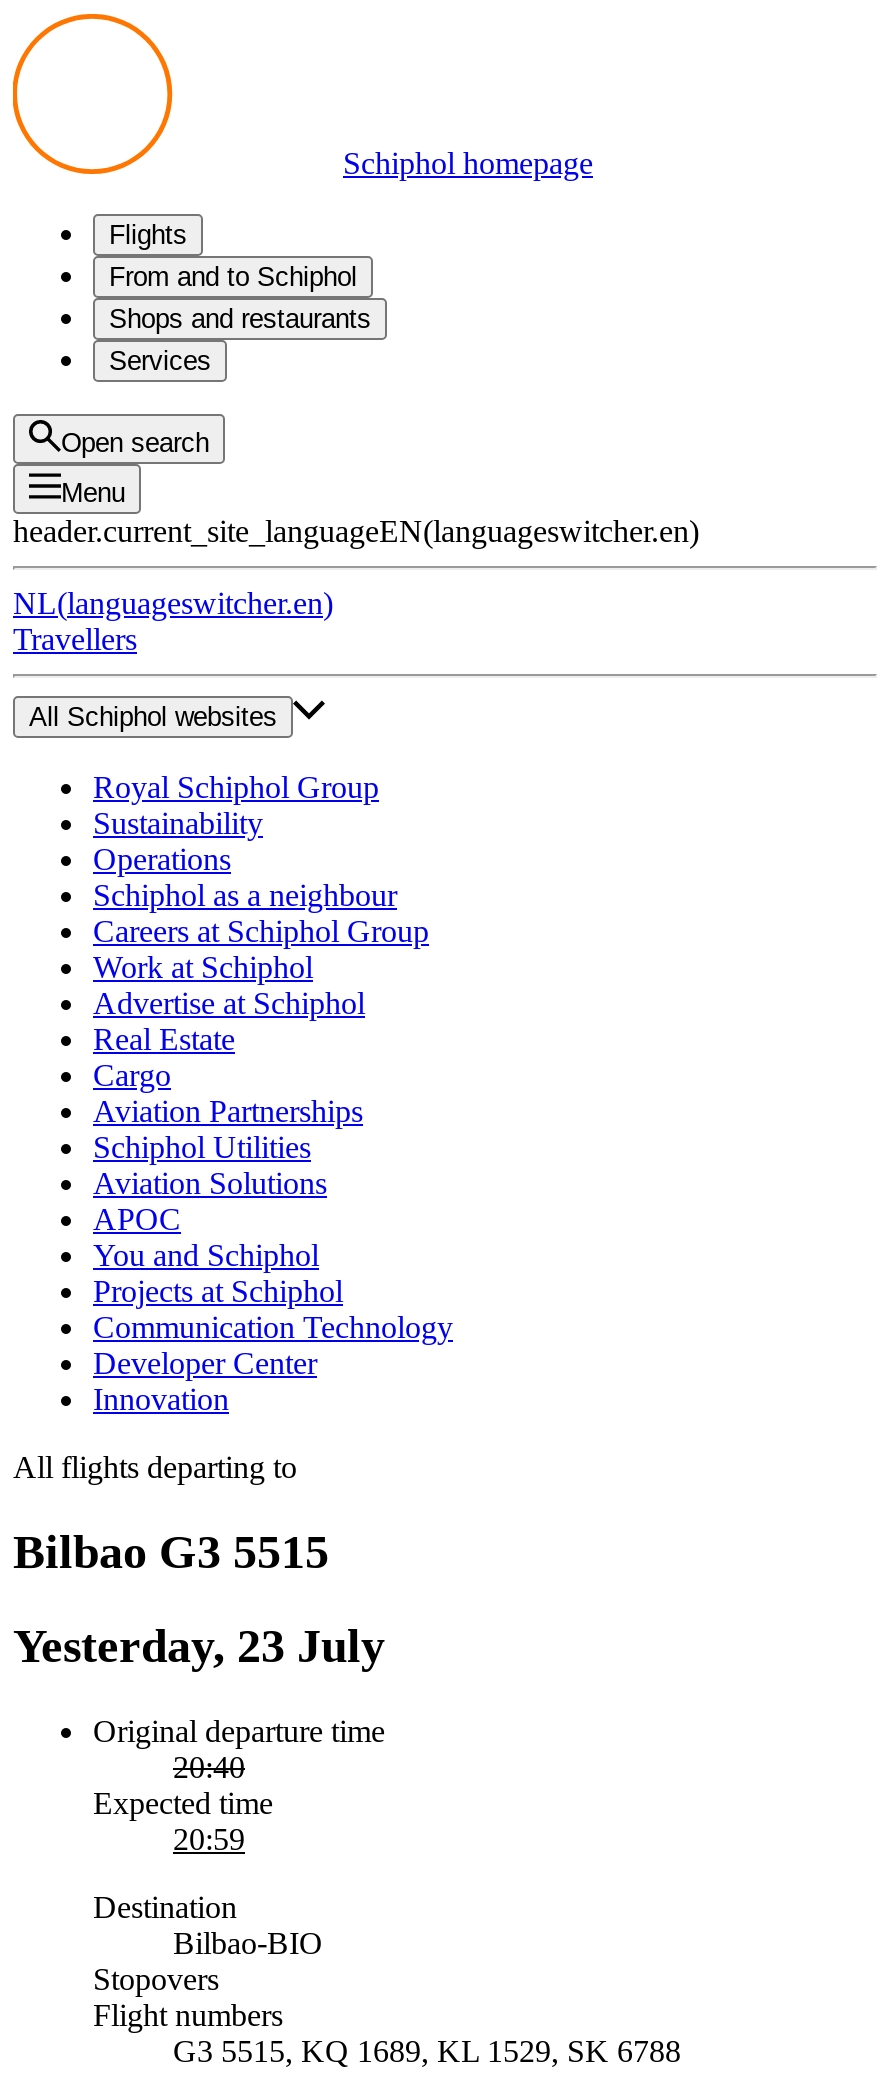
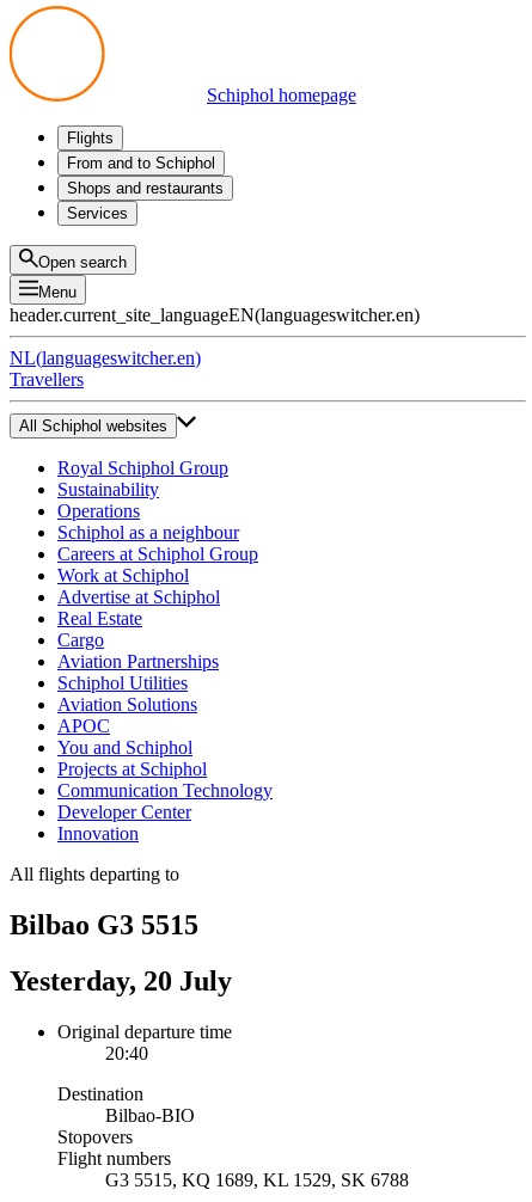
[13,1620,385,1672] Yesterday, 23 July -> [10,965,232,996] Yesterday, 20 July
[93,1785,273,1855] Expected time | 20:59 -> none

